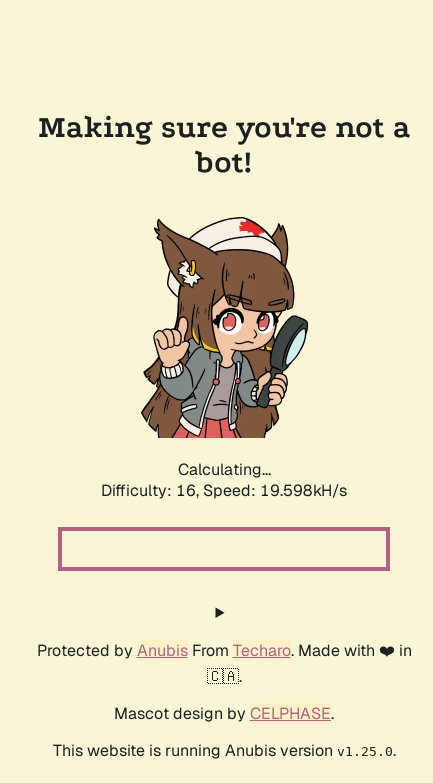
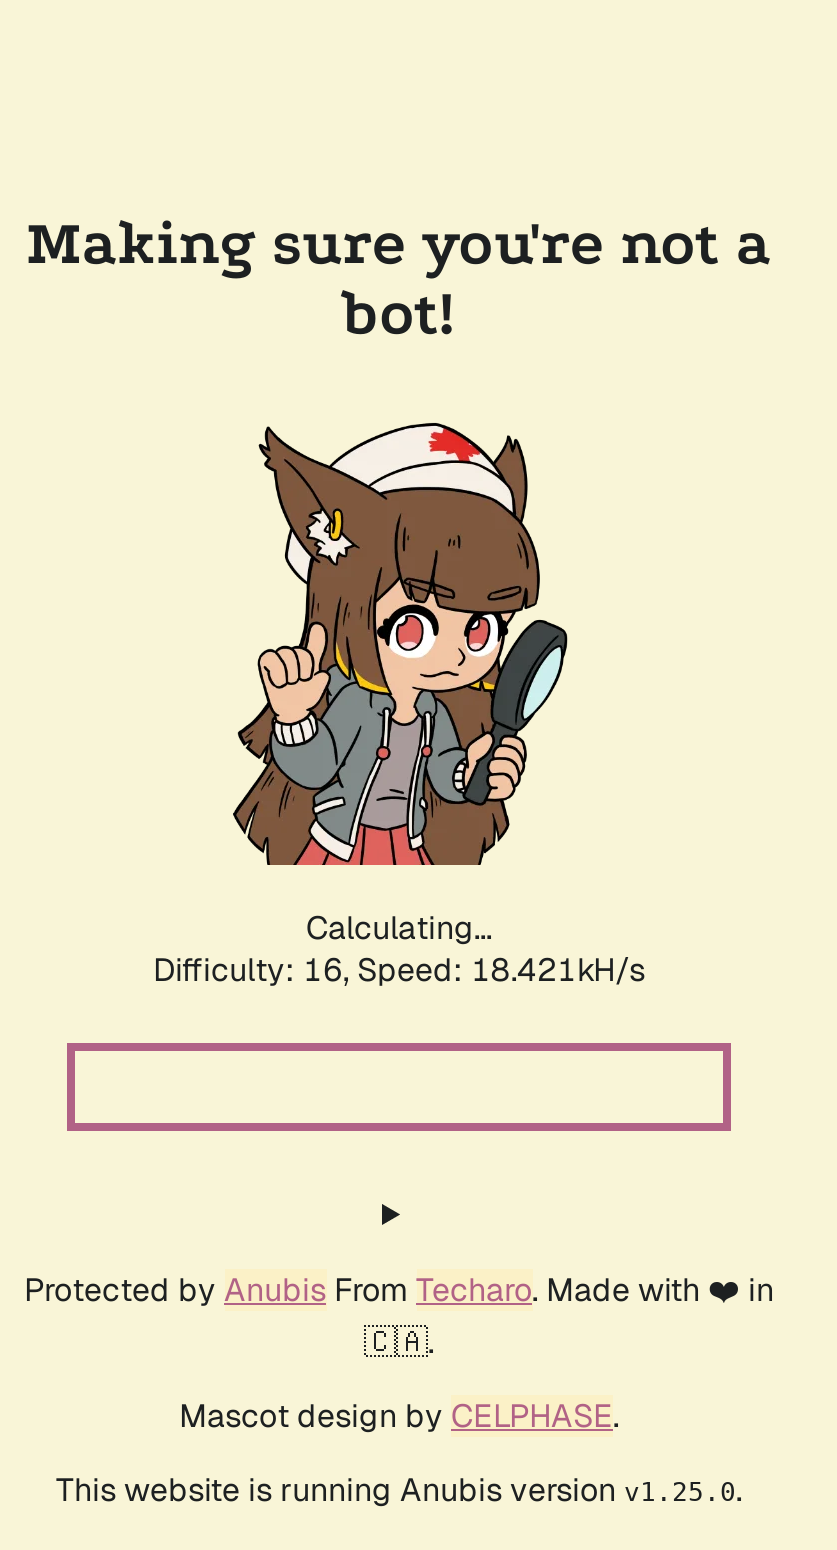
[101,480,347,501] Difficulty: 16, Speed: 19.598kH/s -> [153,949,645,991] Difficulty: 16, Speed: 18.421kH/s

